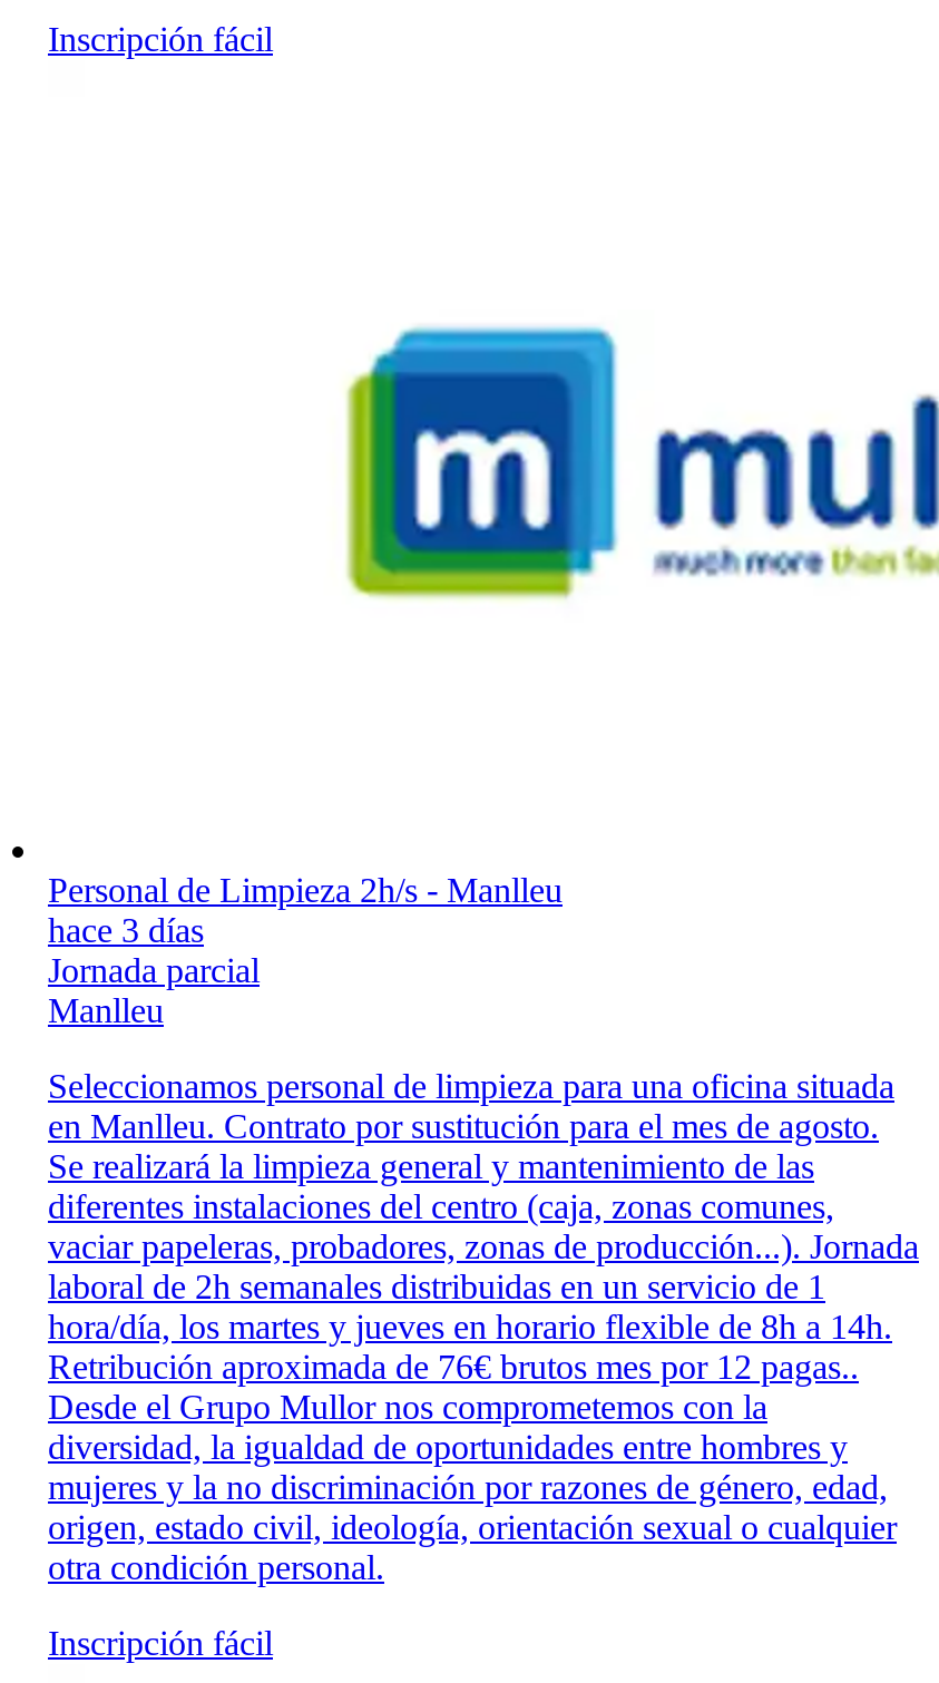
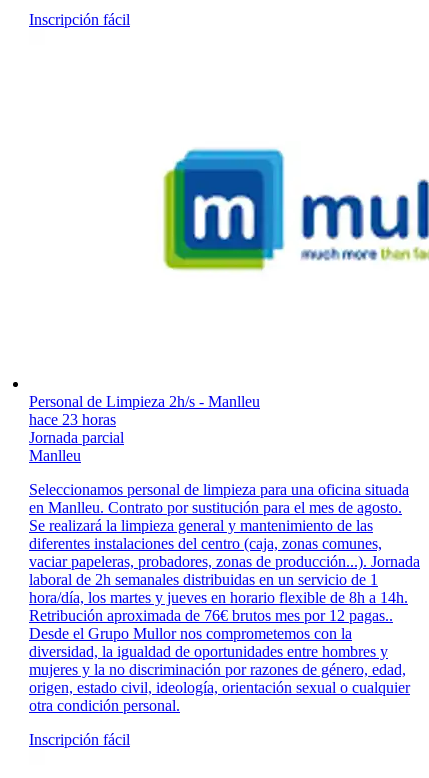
[48,911,204,949] hace 3 días -> [29,411,116,428] hace 23 horas

